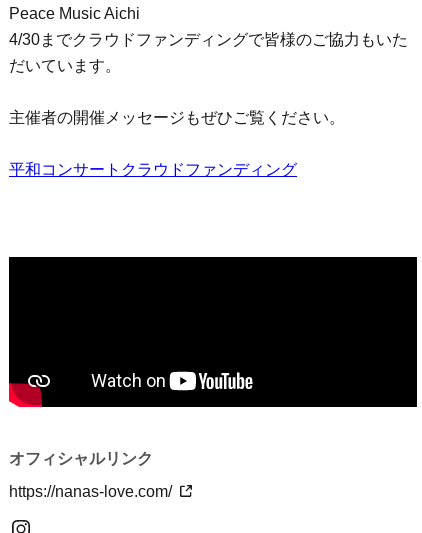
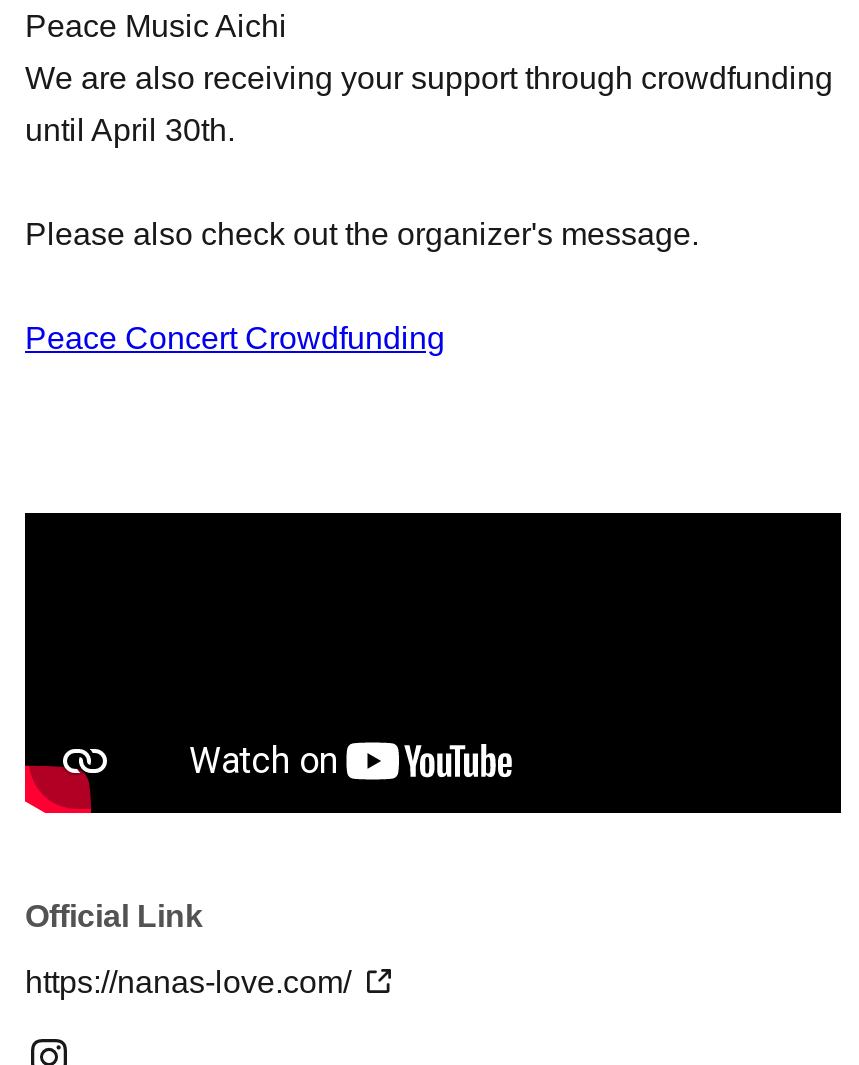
[9,31,408,48] 4/30までクラウドファンディングで皆様のご協力もいた -> [25,61,833,95] We are also receiving your support through crowdfunding
[9,57,121,74] だいています。 -> [25,113,235,147] until April 30th.
[9,109,345,126] 主催者の開催メッセージもぜひご覧ください。 -> [25,217,699,251] Please also check out the organizer's message.
[9,161,297,178] 平和コンサートクラウドファンディング -> [25,321,445,355] Peace Concert Crowdfunding
[9,450,153,467] オフィシャルリンク -> [25,899,203,933] Official Link

